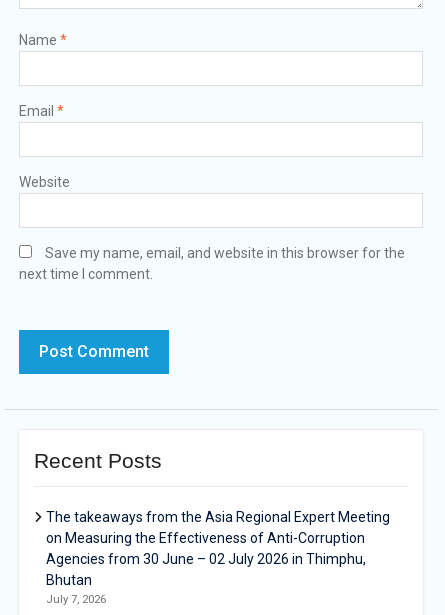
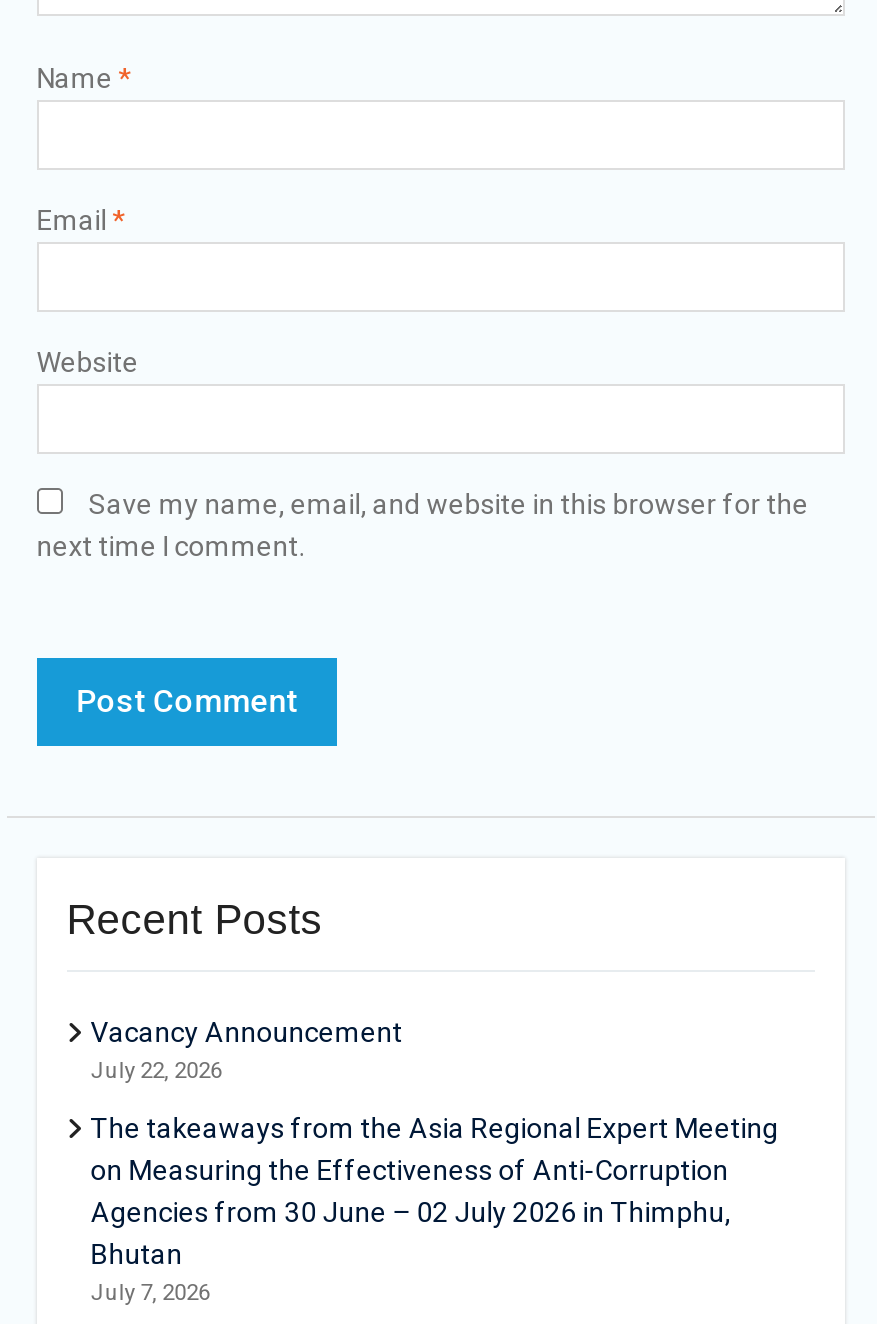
none -> [90,1016,402,1084] Vacancy Announcement | July 22, 2026

